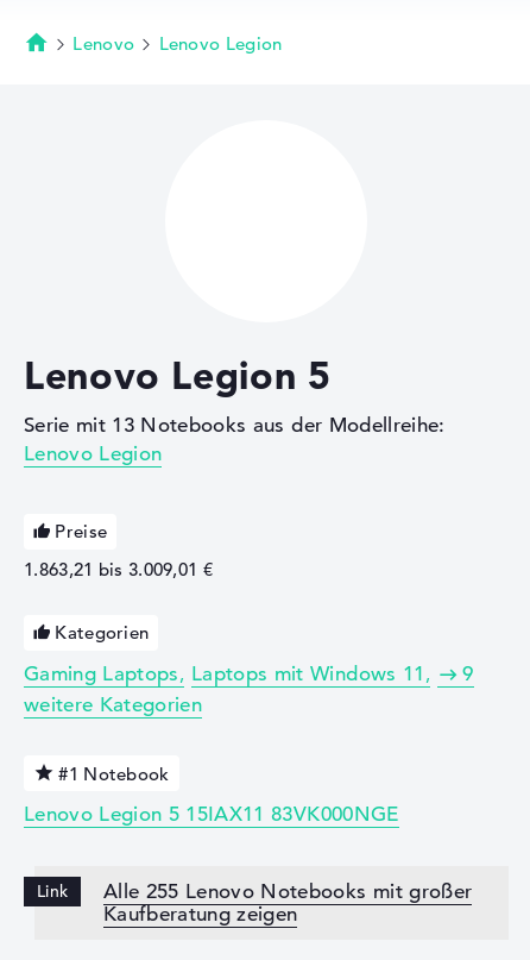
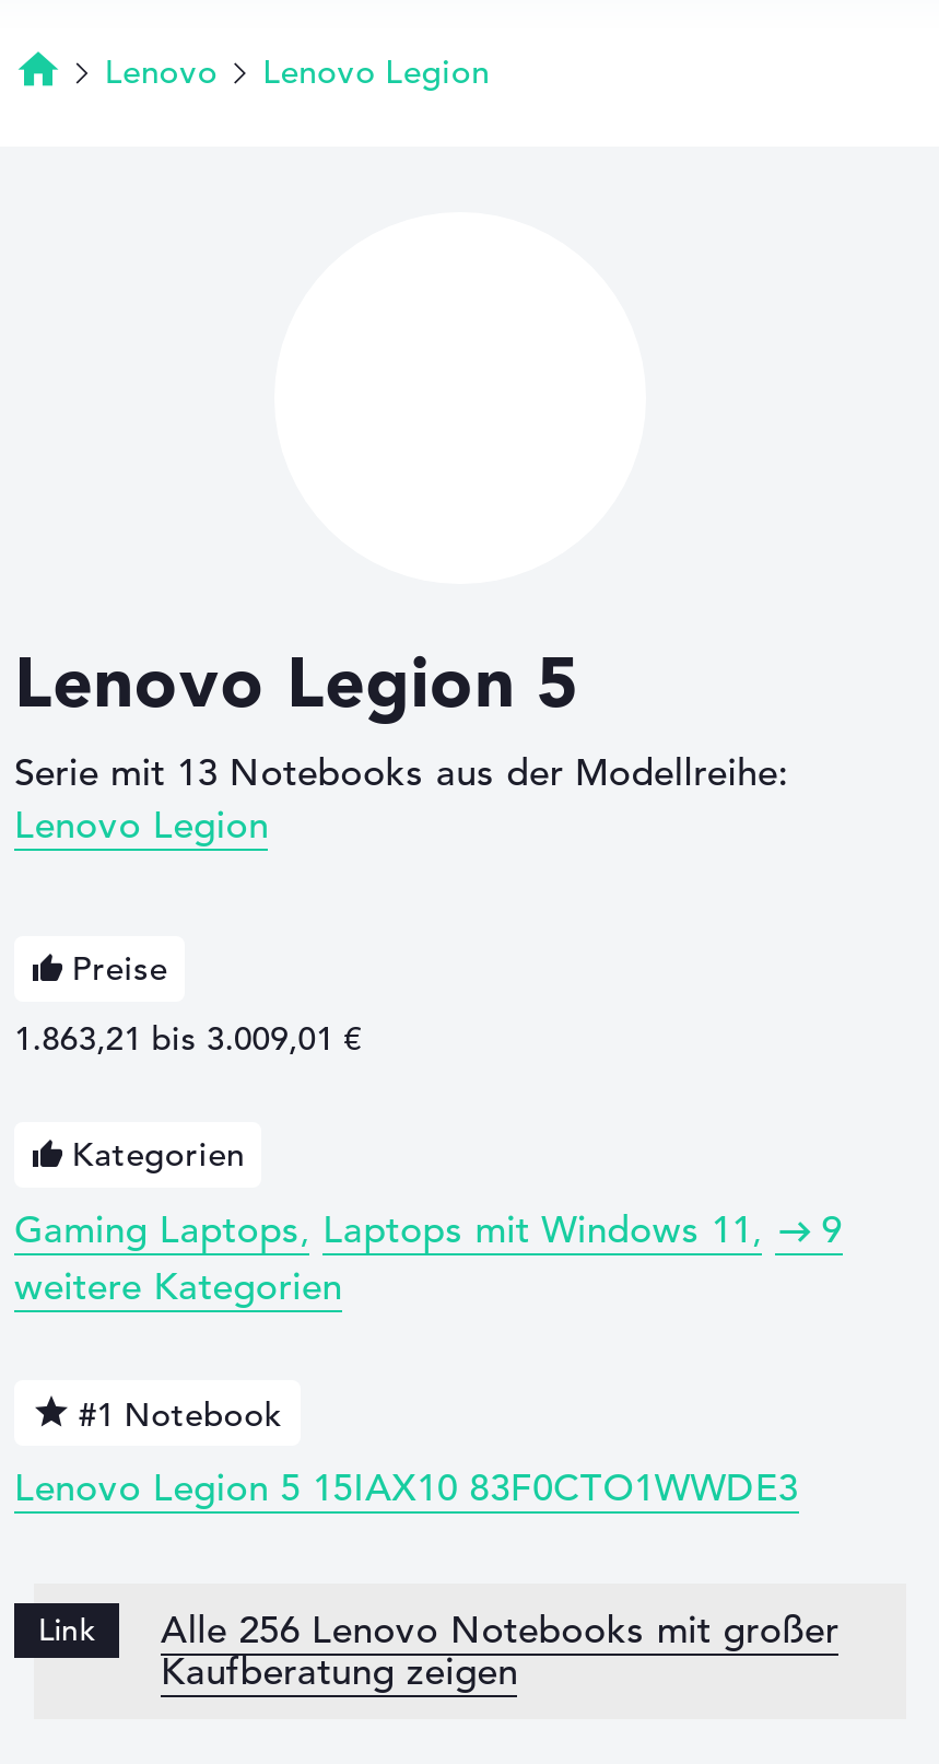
[24,802,399,827] Lenovo Legion 5 15IAX11 83VK000NGE -> [14,1465,798,1511] Lenovo Legion 5 15IAX10 83F0CTO1WWDE3
[103,879,472,904] Alle 255 Lenovo Notebooks mit großer -> [161,1608,839,1654] Alle 256 Lenovo Notebooks mit großer

